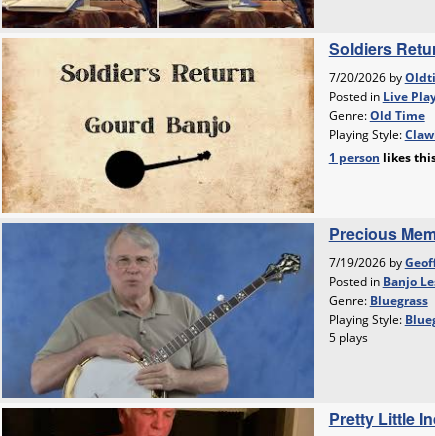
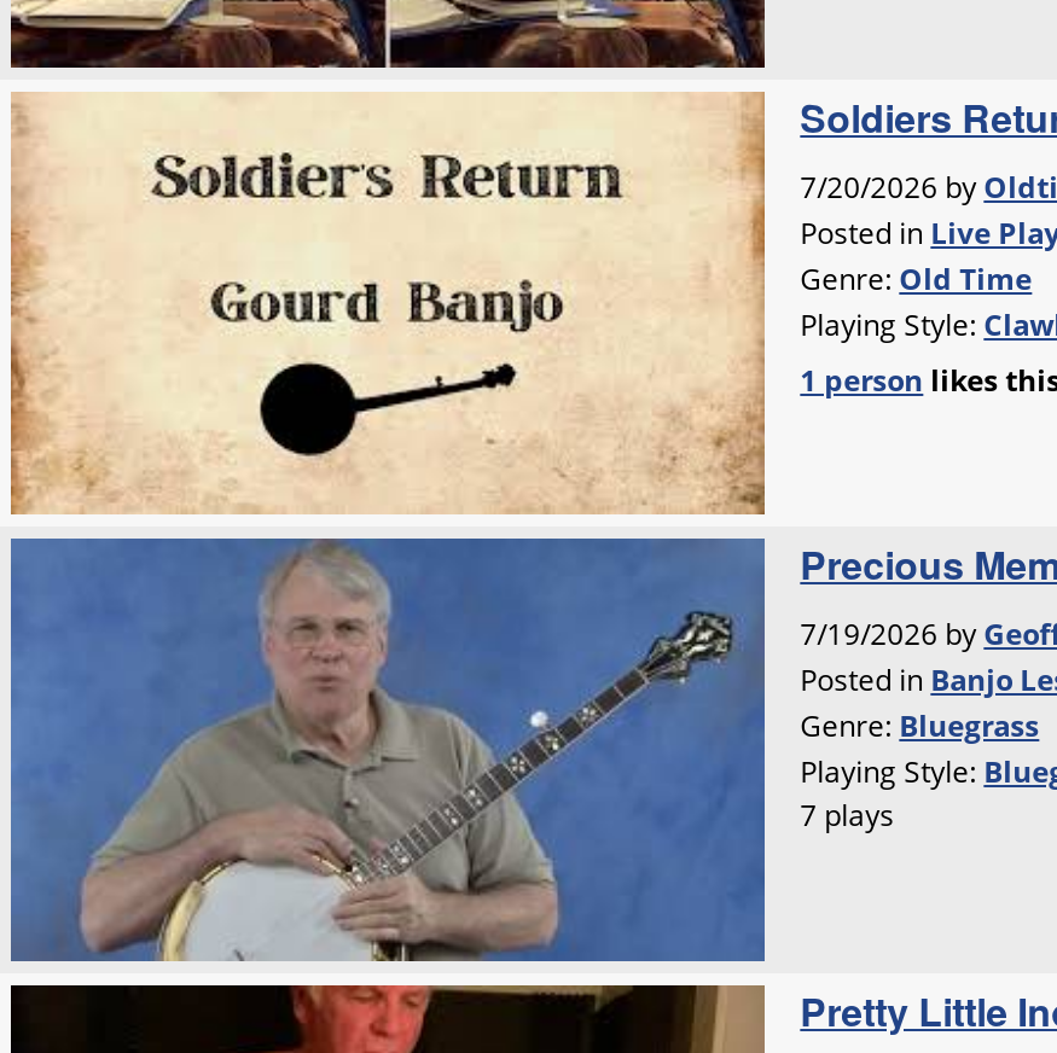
[329,329,368,346] 5 plays -> [800,794,894,835] 7 plays

